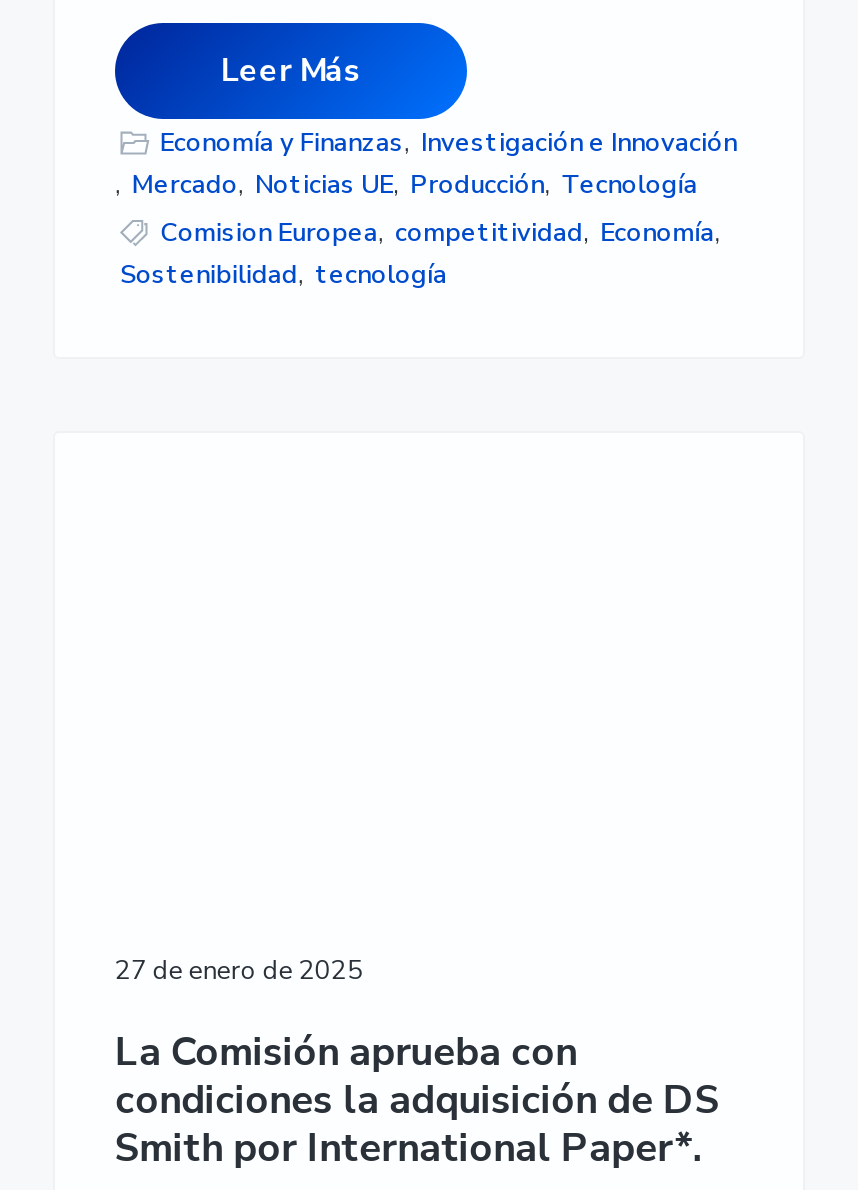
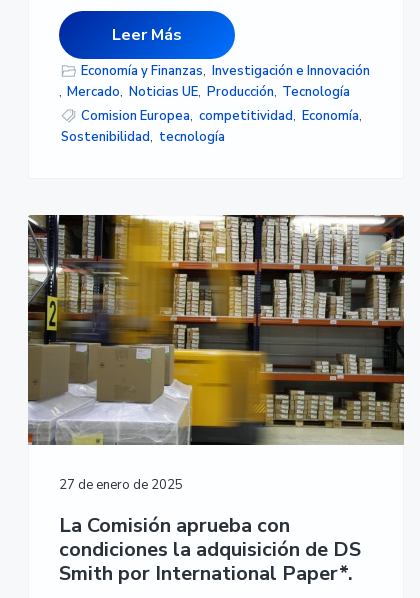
none -> [27,214,405,446] [image]

